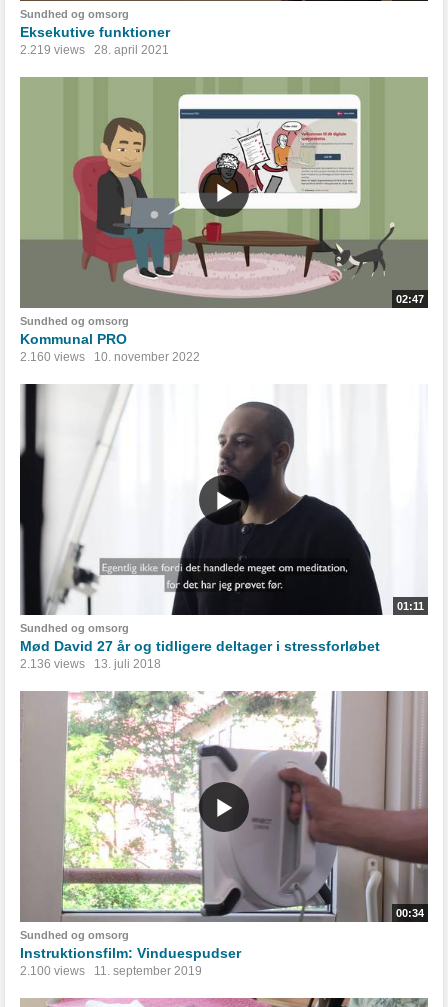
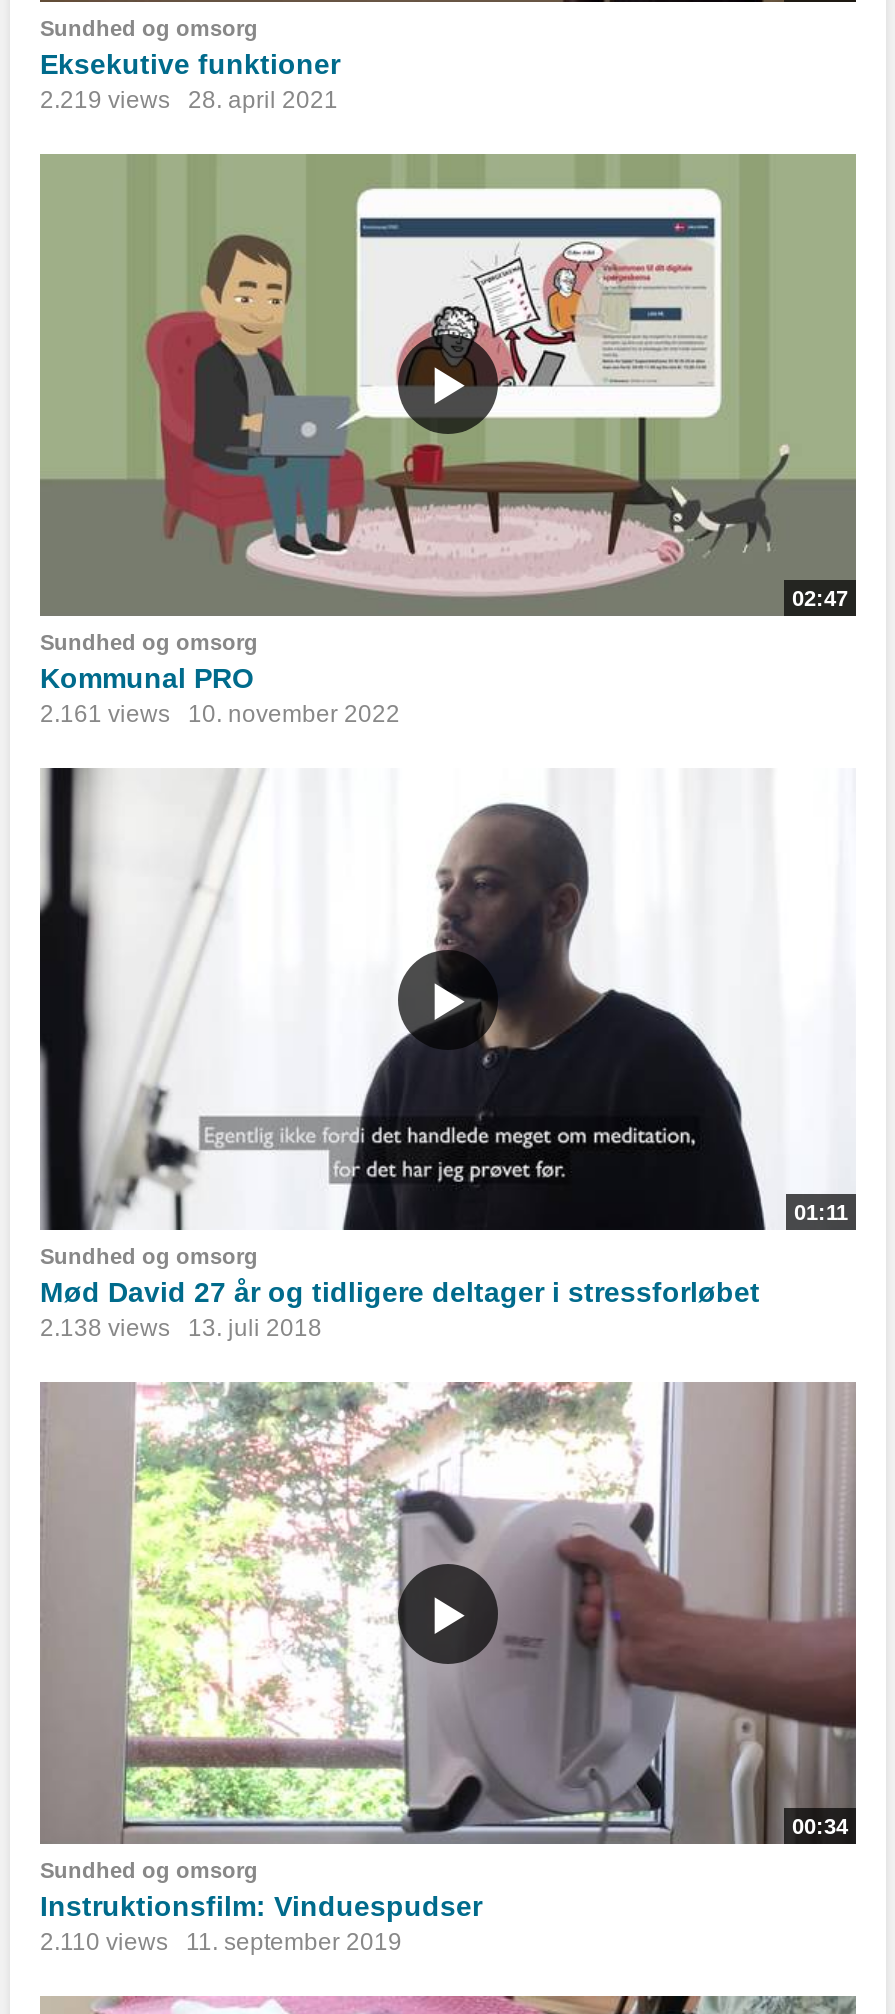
[20,350,200,364] 2.160 views 10. november 2022 -> [40,700,400,728] 2.161 views 10. november 2022
[20,657,161,671] 2.136 views 13. juli 2018 -> [40,1314,322,1342] 2.138 views 13. juli 2018
[20,964,202,978] 2.100 views 11. september 2019 -> [40,1929,402,1957] 2.110 views 11. september 2019

